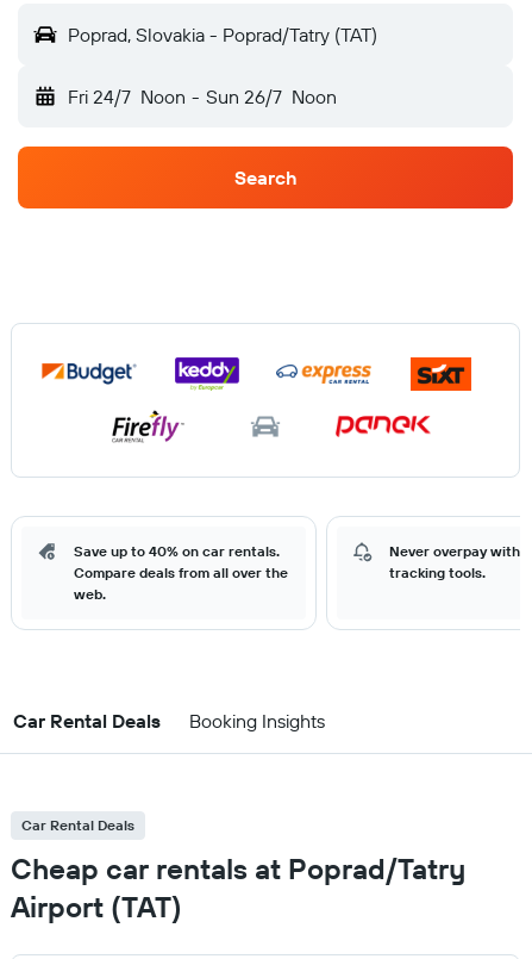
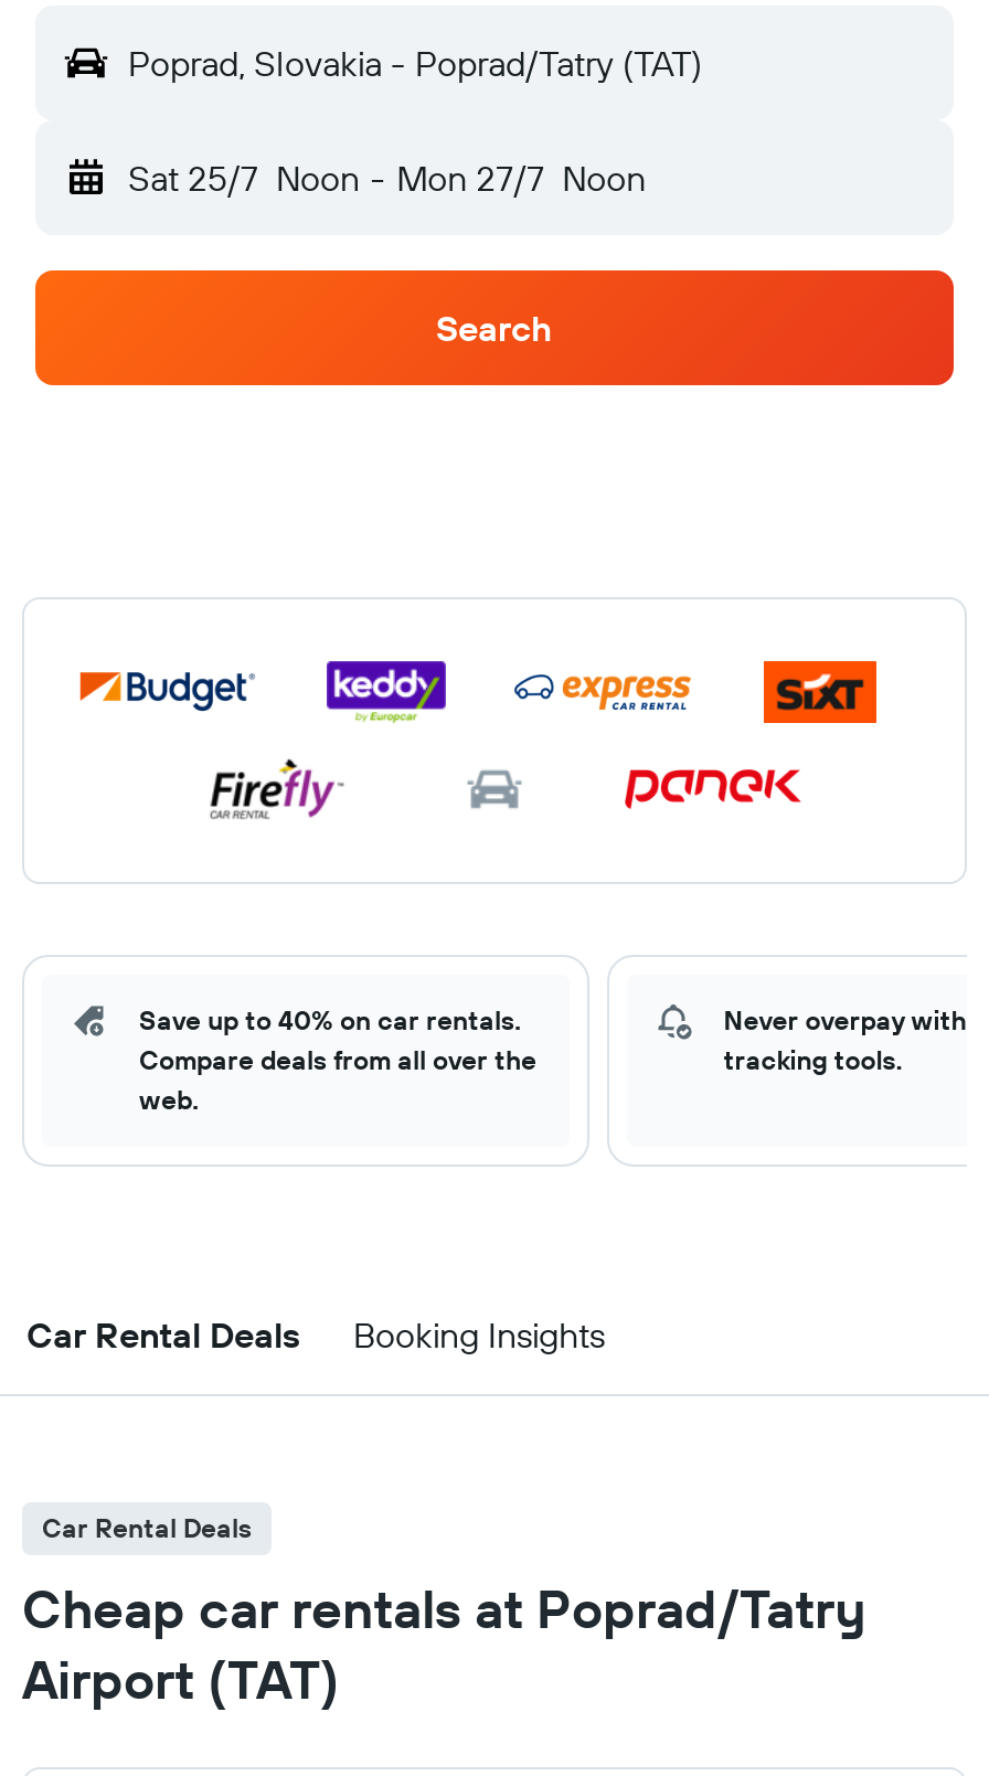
[68,85,336,108] Fri 24/7 Noon - Sun 26/7 Noon -> [128,156,646,200] Sat 25/7 Noon - Mon 27/7 Noon

